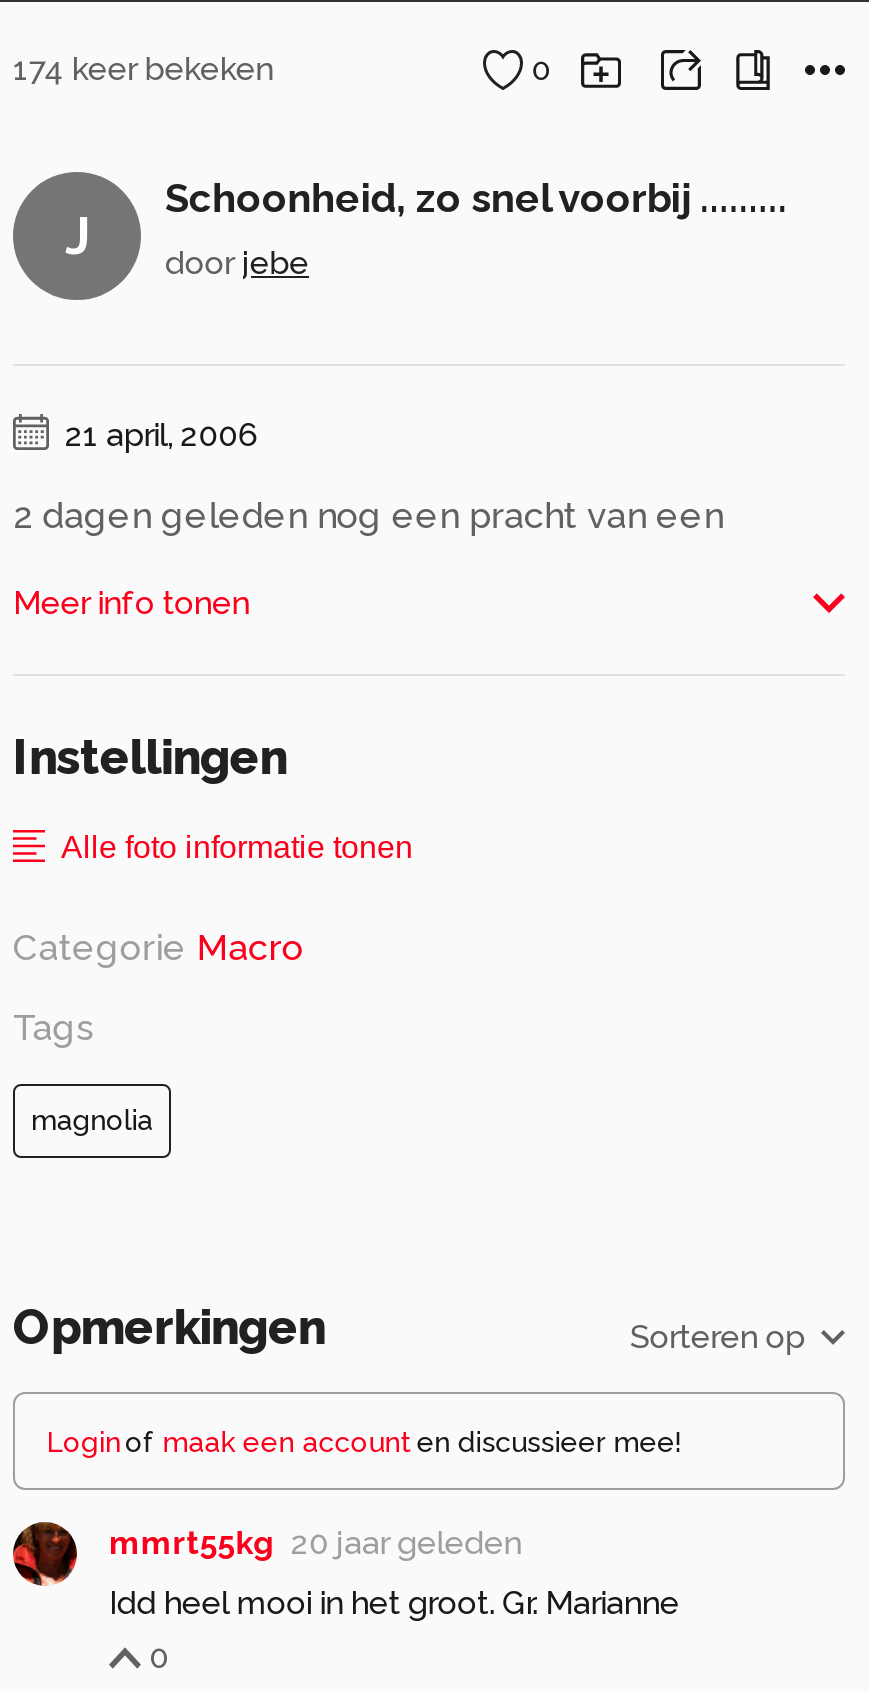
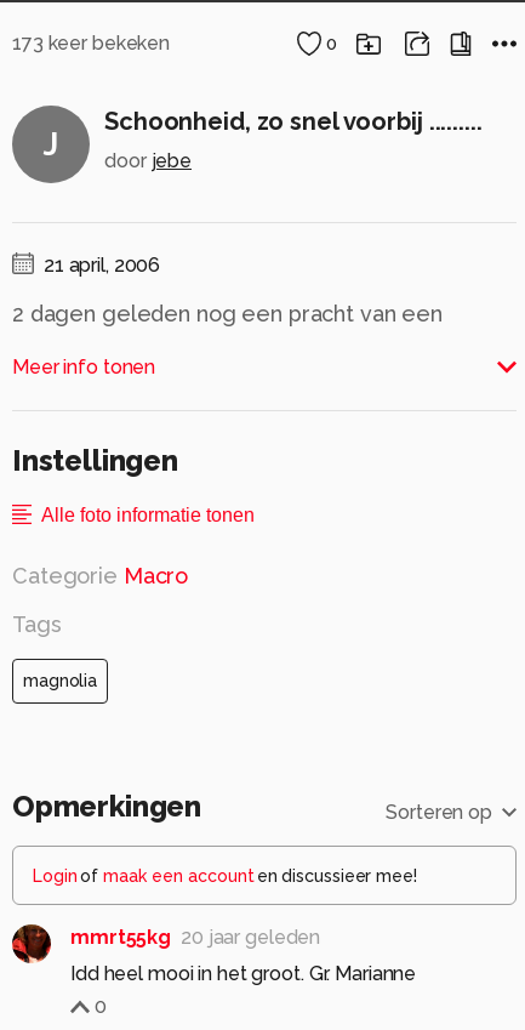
[13,50,273,88] 174 keer bekeken -> [12,32,170,55] 173 keer bekeken

